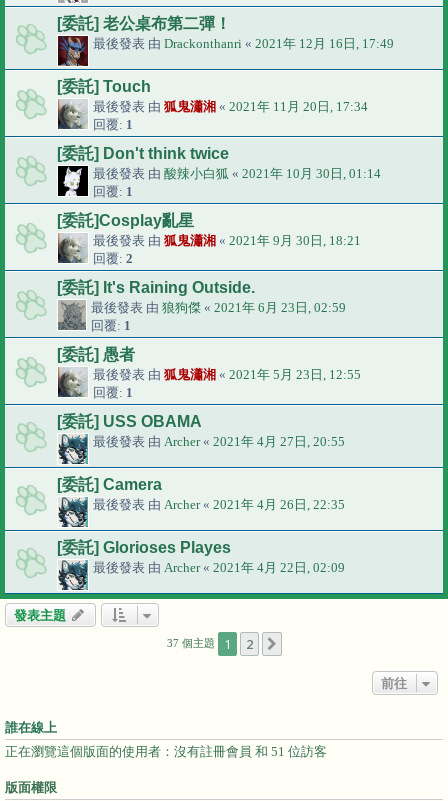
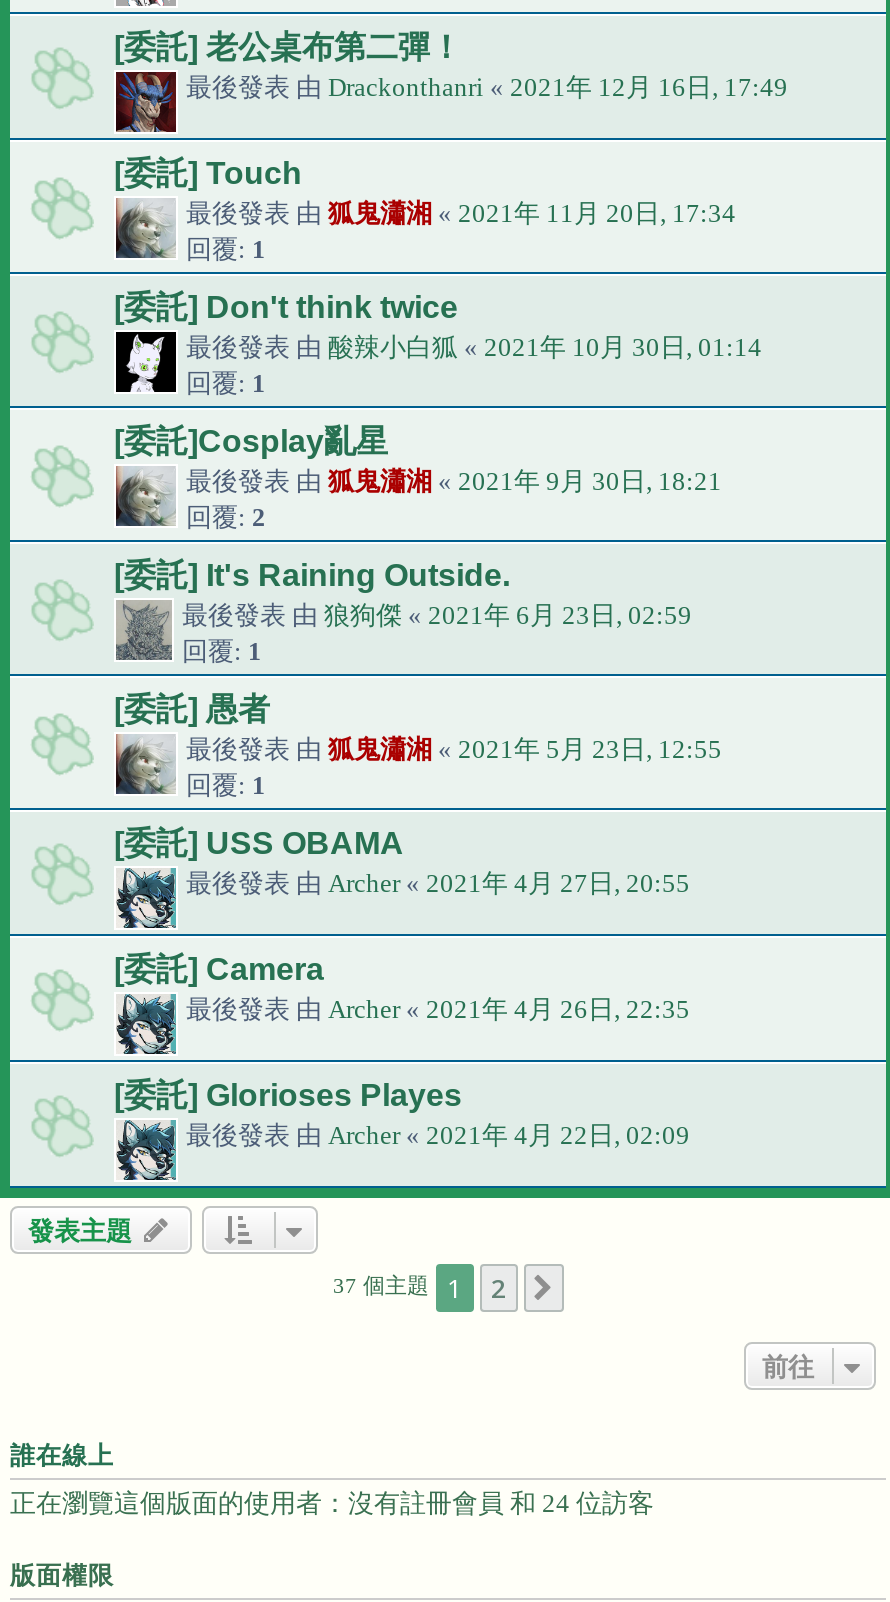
[5,744,327,759] 正在瀏覽這個版面的使用者：沒有註冊會員 和 51 位訪客 -> [10,1488,654,1518] 正在瀏覽這個版面的使用者：沒有註冊會員 和 24 位訪客

